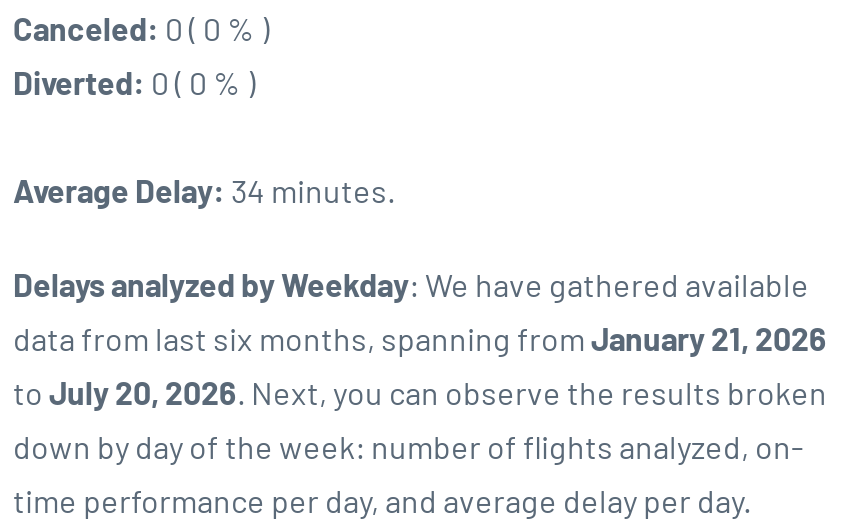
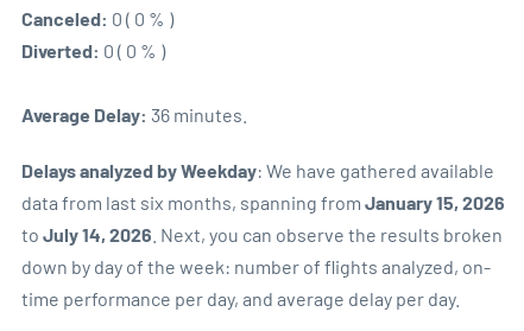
[13,171,395,209] Average Delay: 34 minutes. -> [21,103,247,126] Average Delay: 36 minutes.
[13,319,827,357] data from last six months, spanning from January 21, 2026 -> [21,191,505,214] data from last six months, spanning from January 15, 2026
[13,373,827,411] to July 20, 2026. Next, you can observe the results broken -> [21,223,503,246] to July 14, 2026. Next, you can observe the results broken

